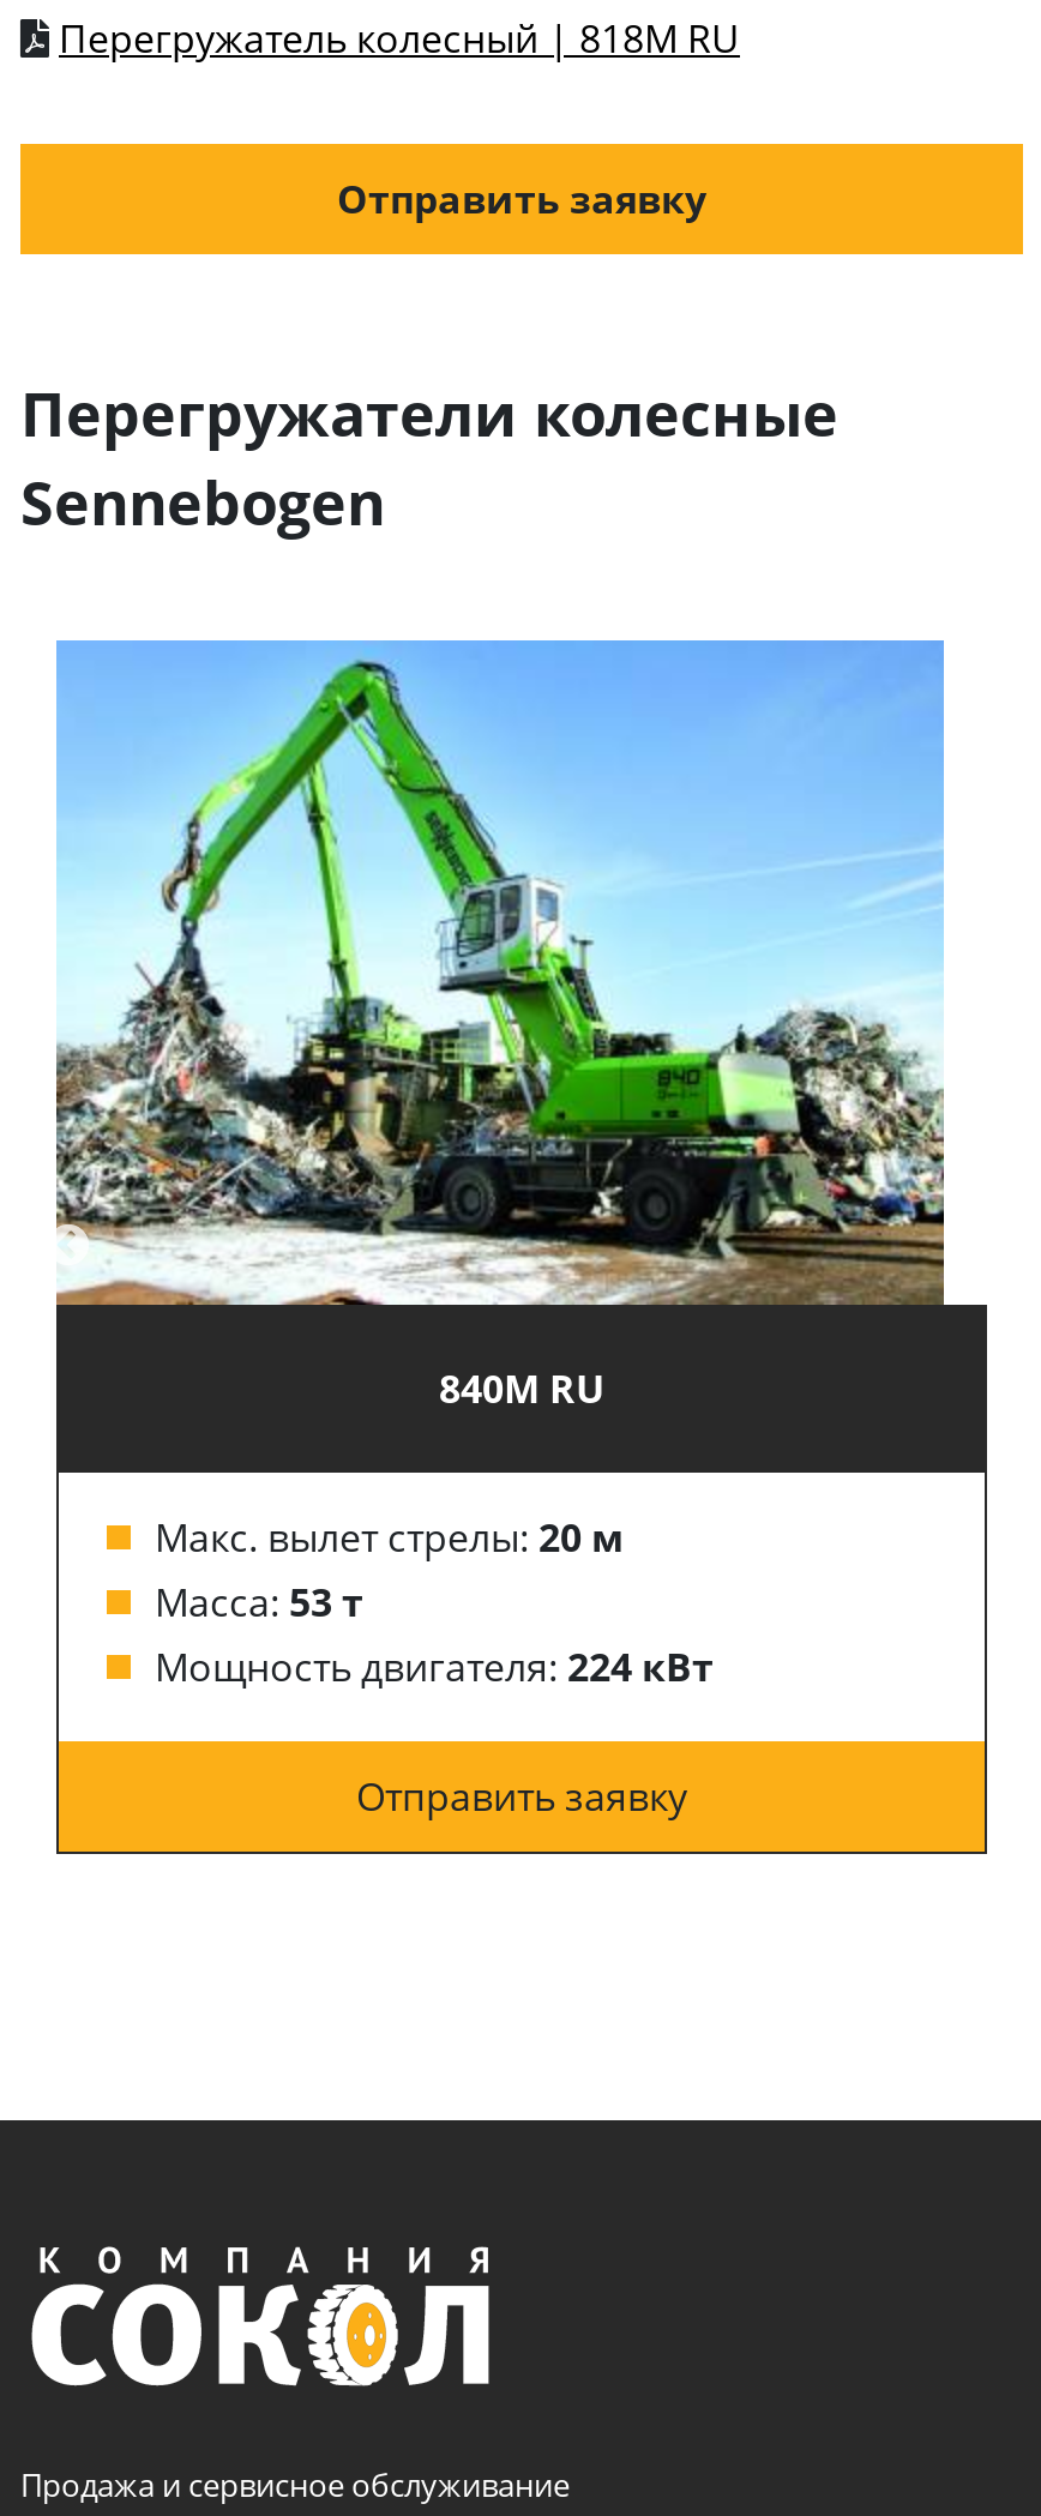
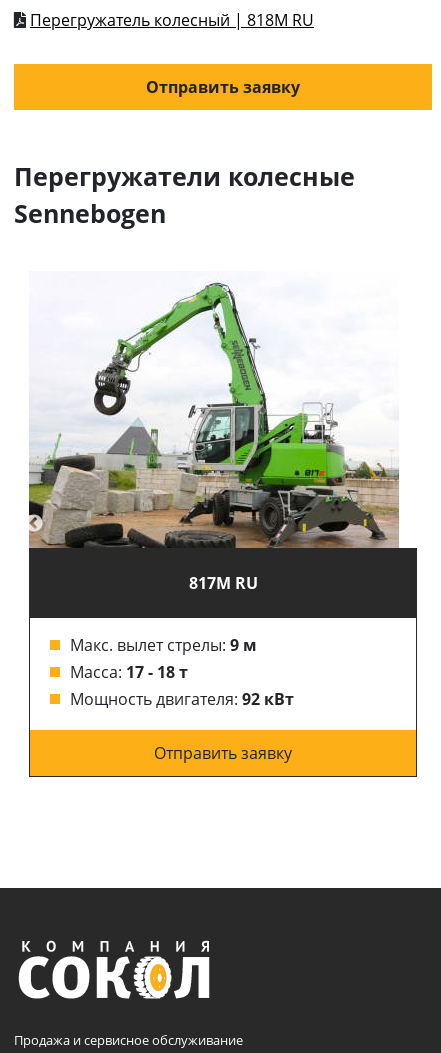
[54,638,946,1415] [image] | 840M RU -> [28,271,400,594] [image] | 817M RU
[155,1511,714,1693] Макс. вылет стрелы: 20 м | Масса: 53 т | Мощность двигателя: 224 кВт -> [70,634,294,710] Макс. вылет стрелы: 9 м | Масса: 17 - 18 т | Мощность двигателя: 92 кВт

